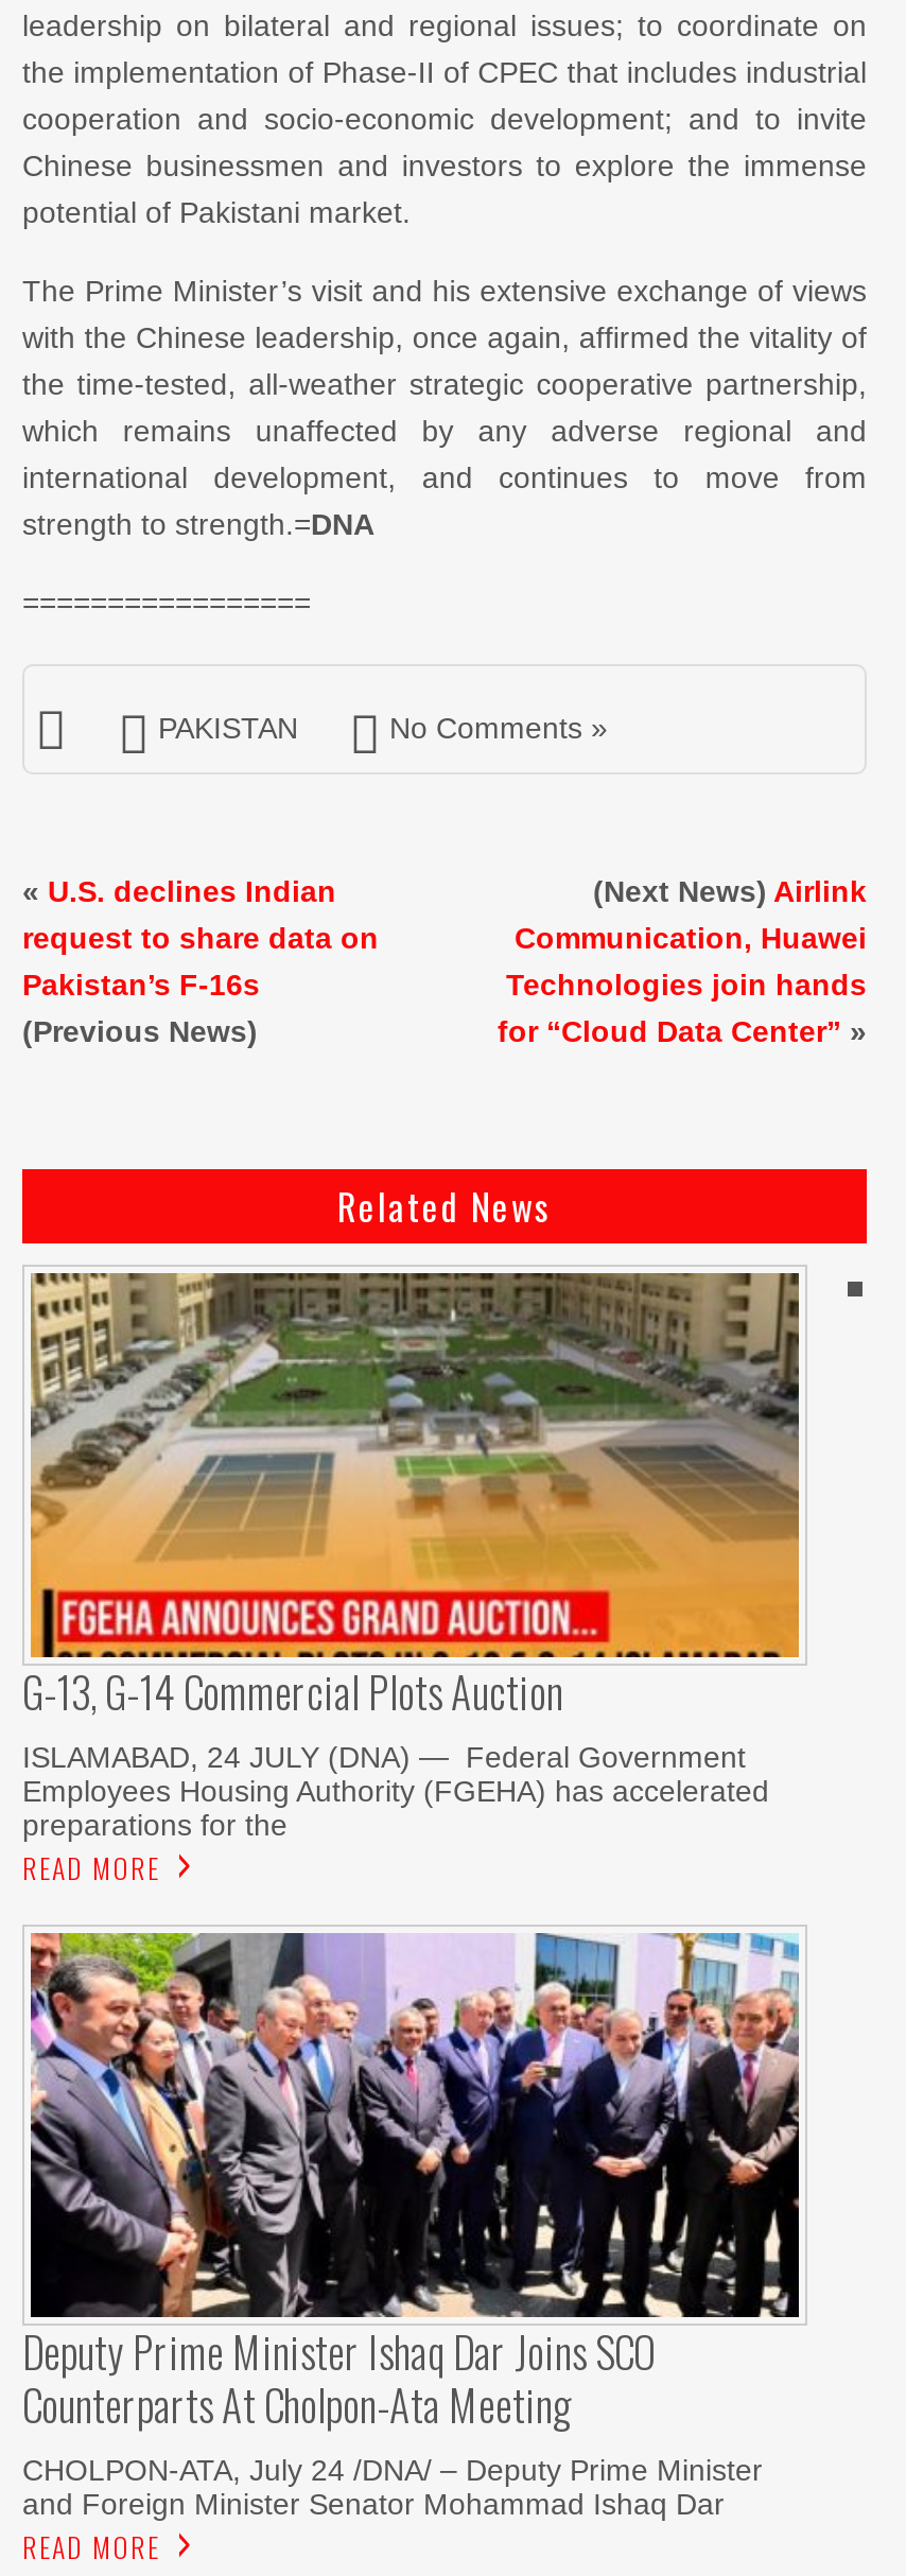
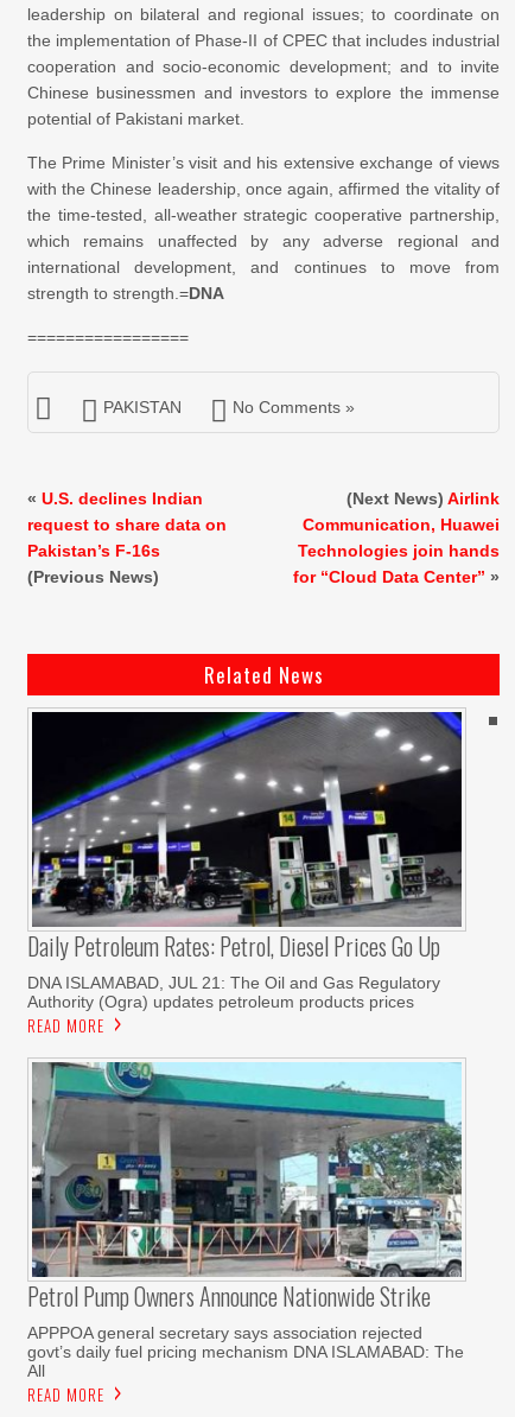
[22,1271,801,1842] [image] | G-13, G-14 Commercial Plots Auction | ISLAMABAD, 24 JULY (DNA) — Federal Government | Employees Housing Authority (FGEHA) has accelerated | preparations for the -> [27,711,463,1011] [image] | Daily Petroleum Rates: Petrol, Diesel Prices Go Up | DNA ISLAMABAD, JUL 21: The Oil and Gas Regulatory | Authority (Ogra) updates petroleum products prices
[22,1931,801,2520] [image] | Deputy Prime Minister Ishaq Dar Joins SCO | Counterparts At Cholpon-Ata Meeting | CHOLPON-ATA, July 24 /DNA/ – Deputy Prime Minister | and Foreign Minister Senator Mohammad Ishaq Dar -> [27,1061,464,1380] [image] | Petrol Pump Owners Announce Nationwide Strike | APPPOA general secretary says association rejected | govt’s daily fuel pricing mechanism DNA ISLAMABAD: The | All

